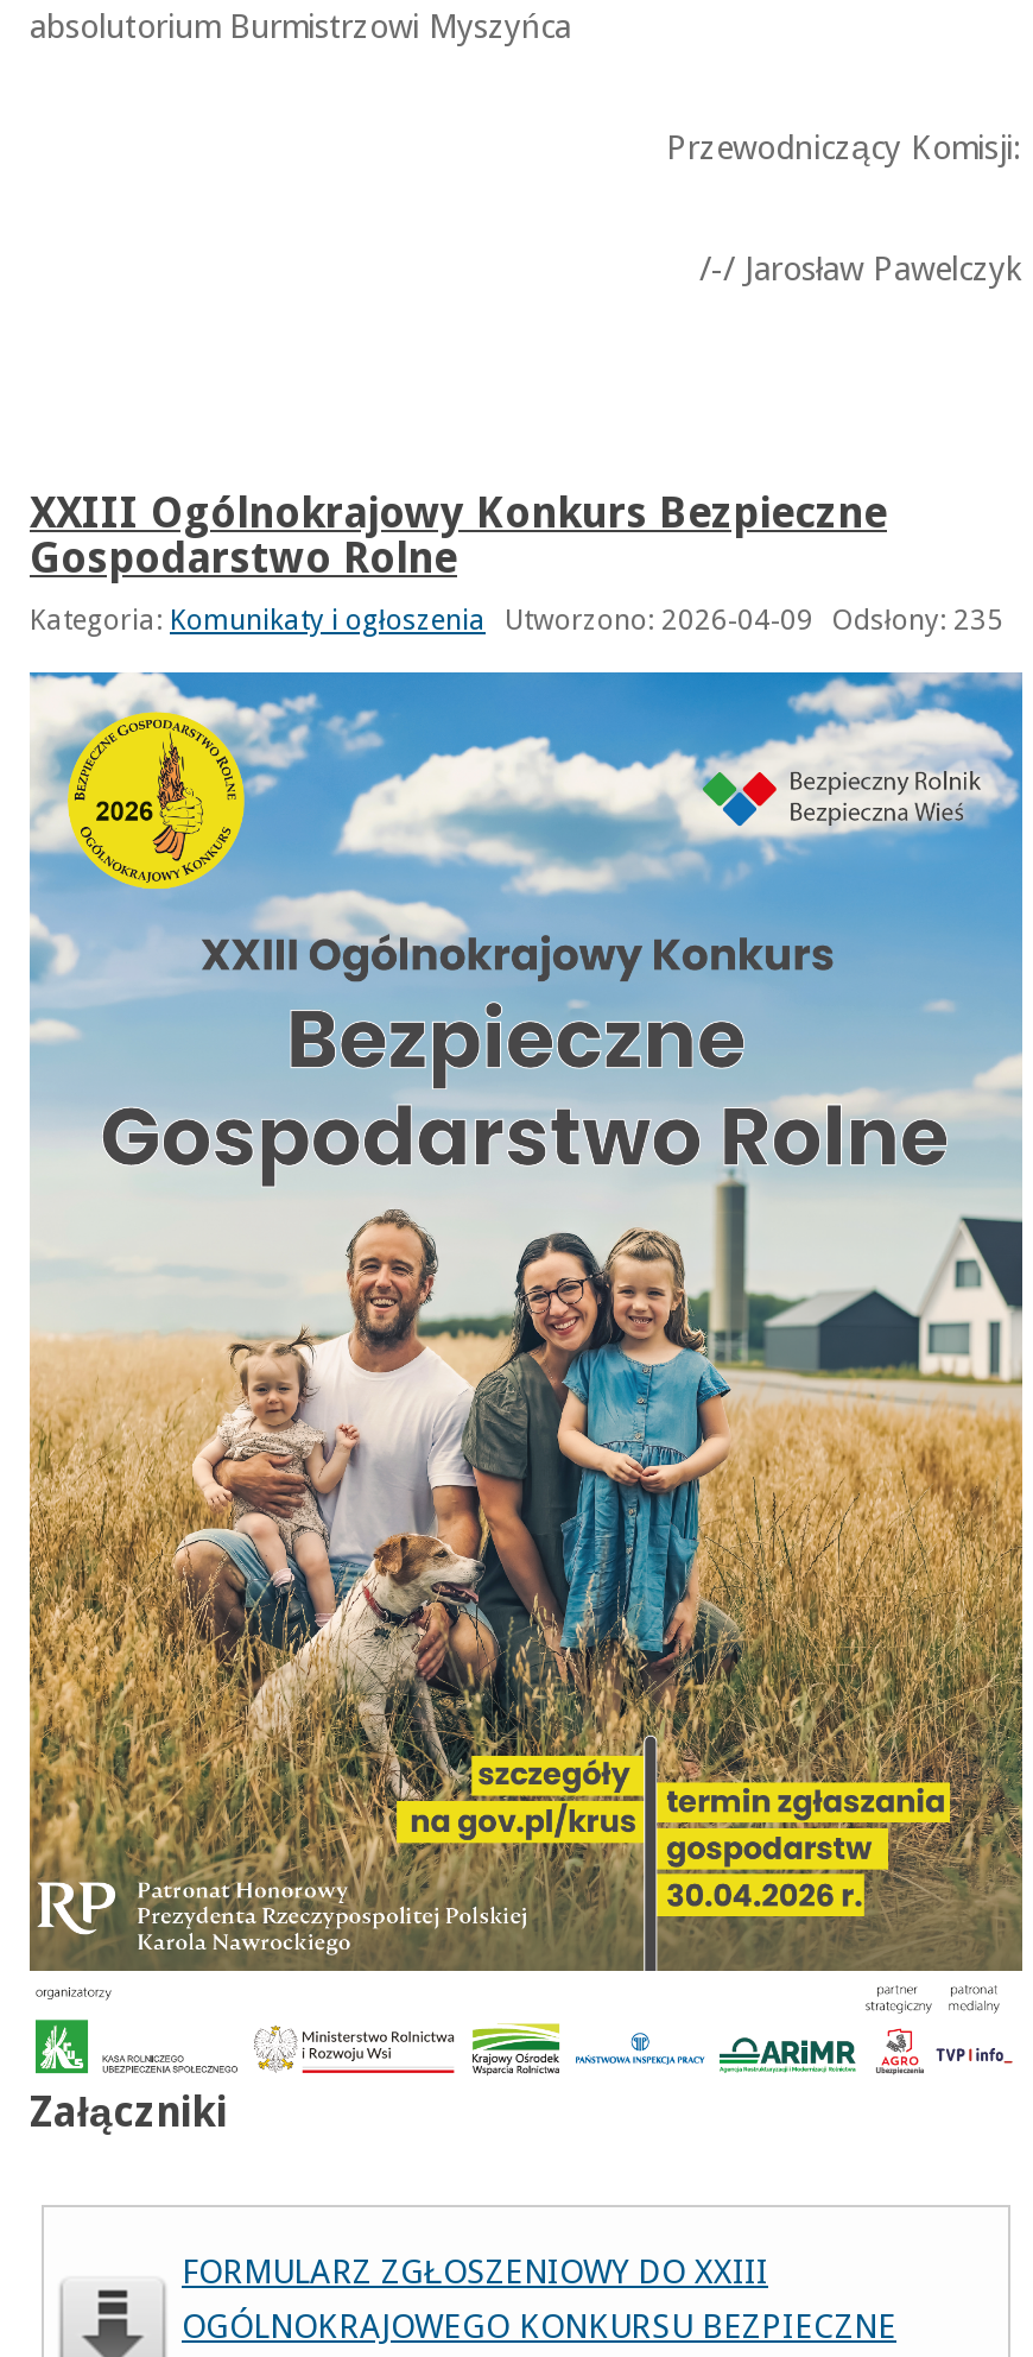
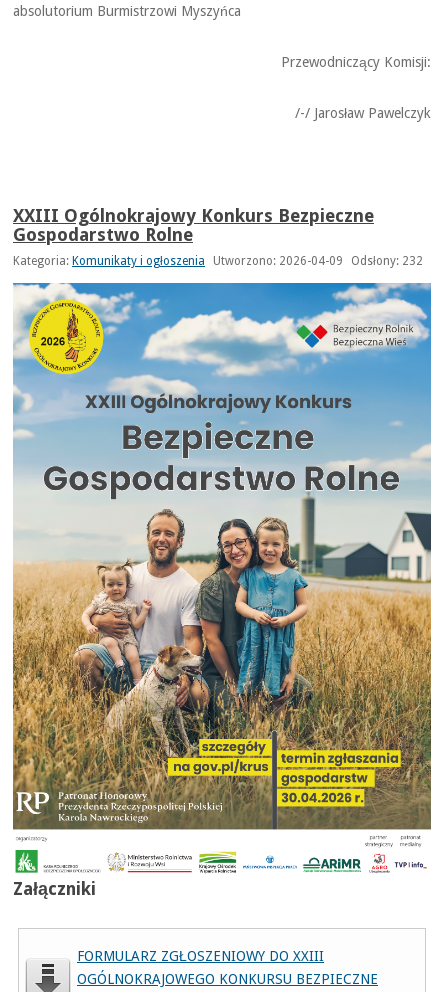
[30,605,1003,638] Kategoria: Komunikaty i ogłoszenia Utworzono: 2026-04-09 Odsłony: 235 -> [13,254,423,268] Kategoria: Komunikaty i ogłoszenia Utworzono: 2026-04-09 Odsłony: 232

